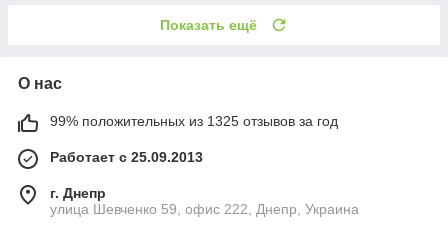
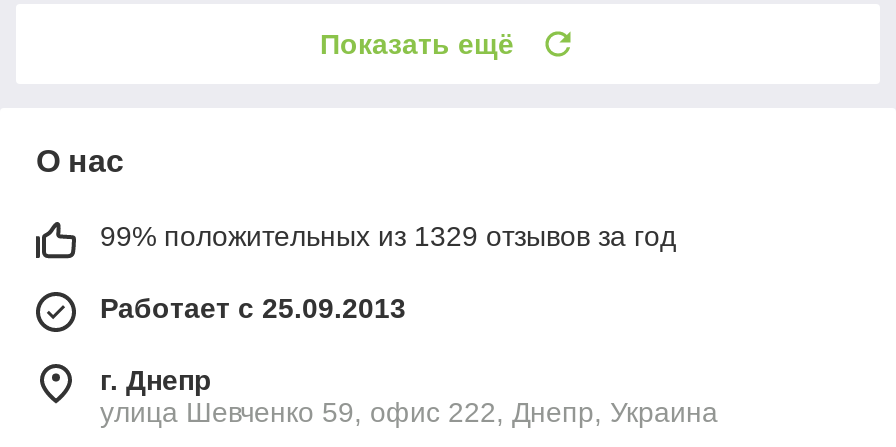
[50,113,338,129] 99% положительных из 1325 отзывов за год -> [100,220,676,252] 99% положительных из 1329 отзывов за год

